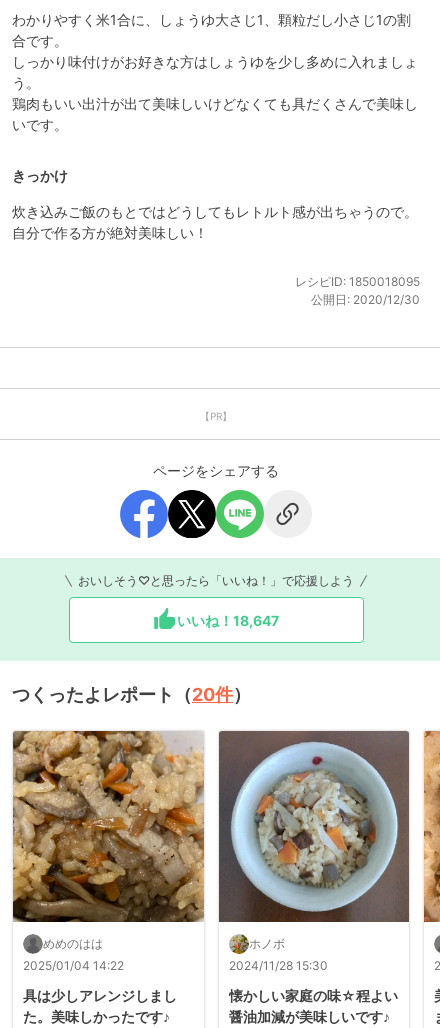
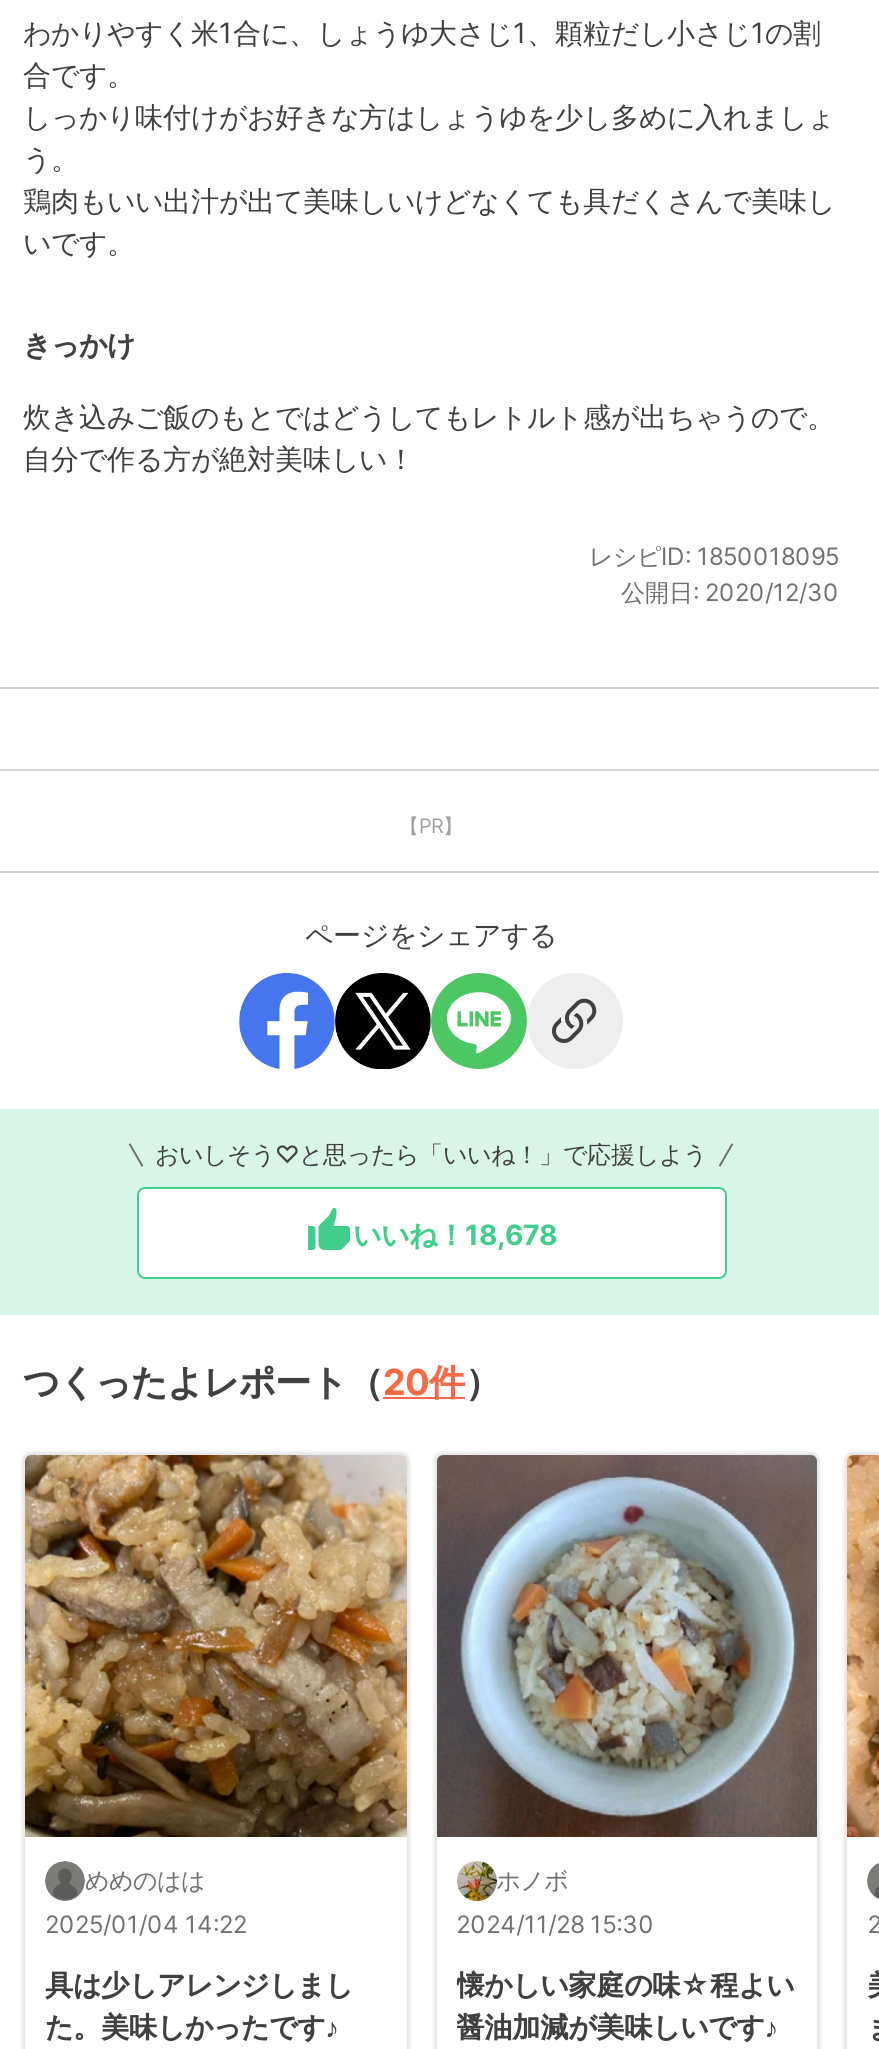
[177,611,279,628] いいね！18,647 -> [353,1216,557,1250] いいね！18,678

